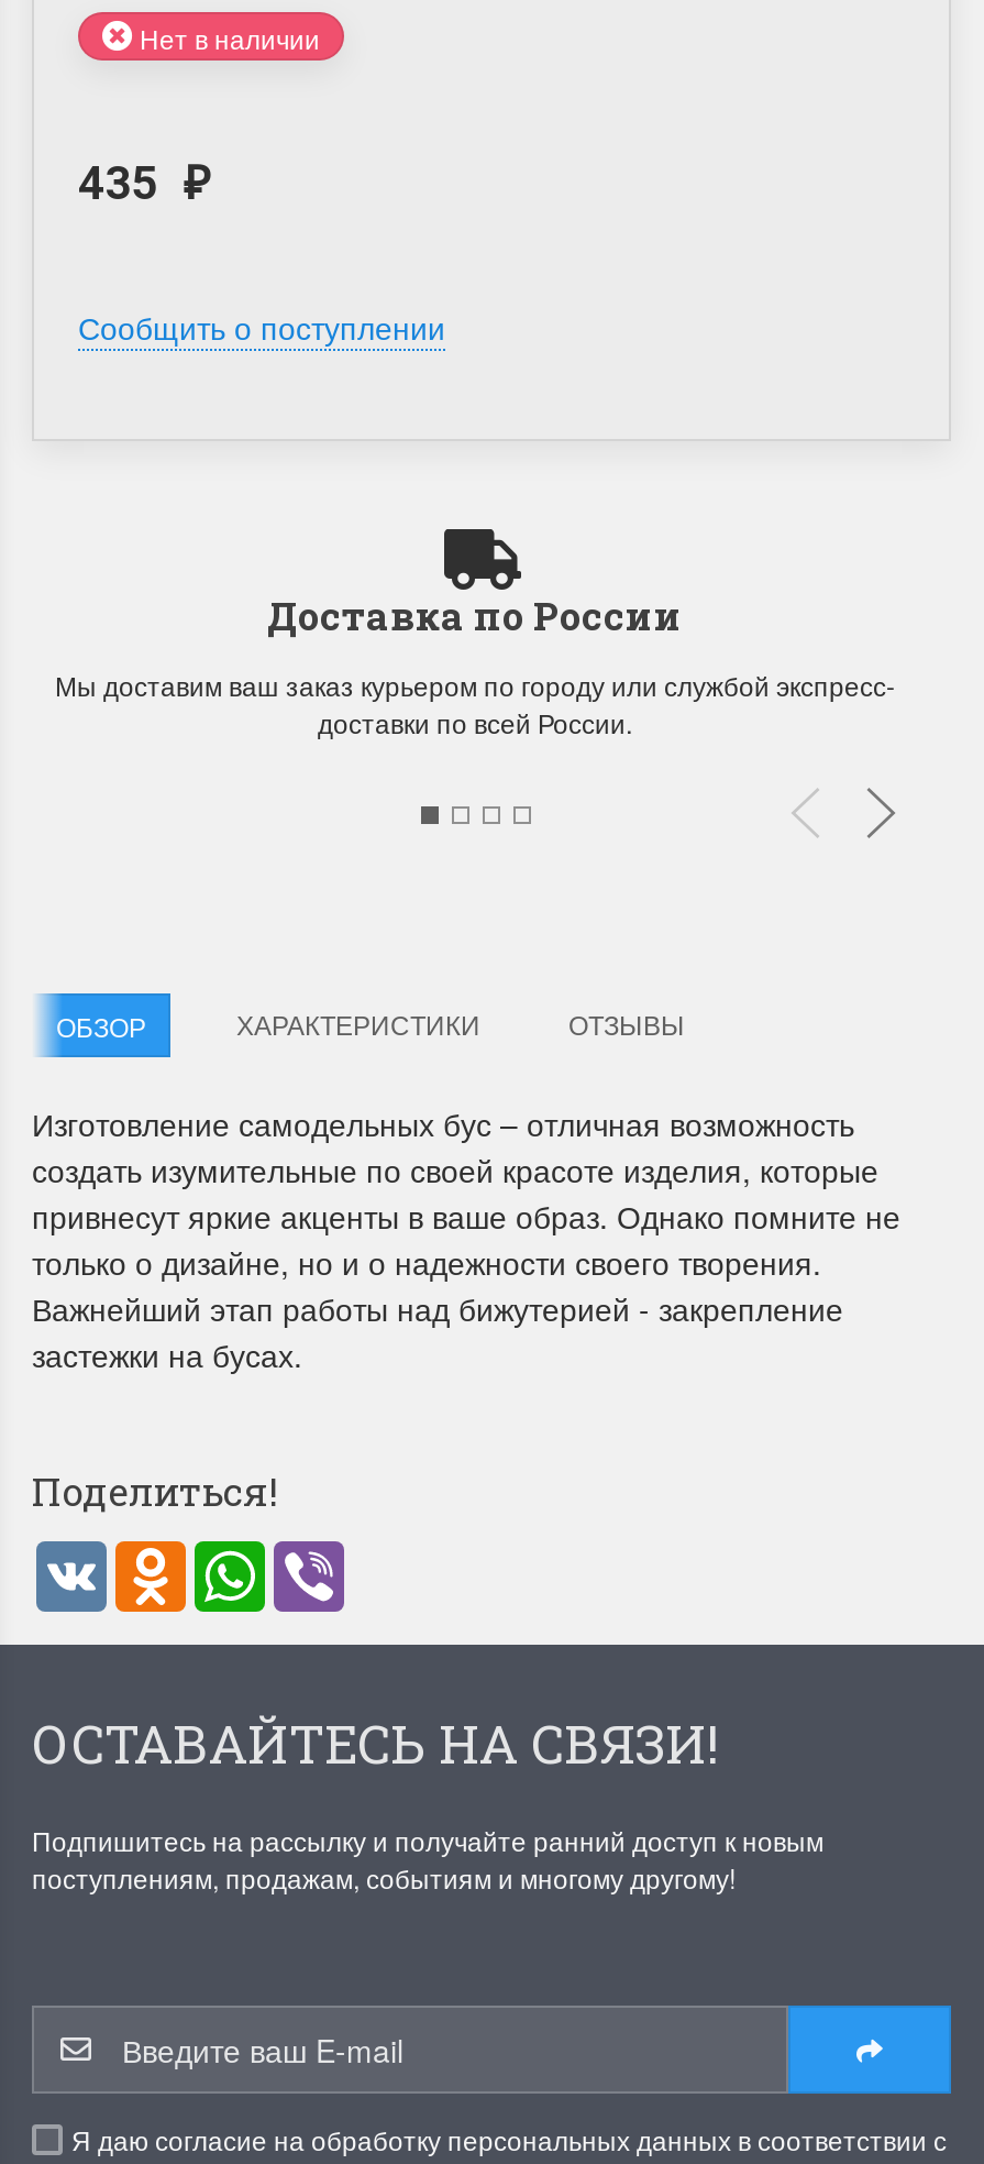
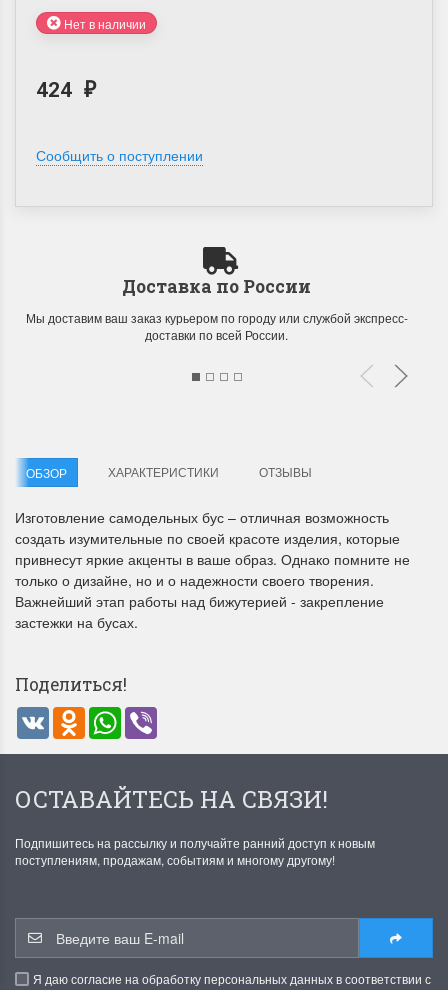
[78,151,208,213] 435 ₽ -> [36,75,95,103] 424 ₽

